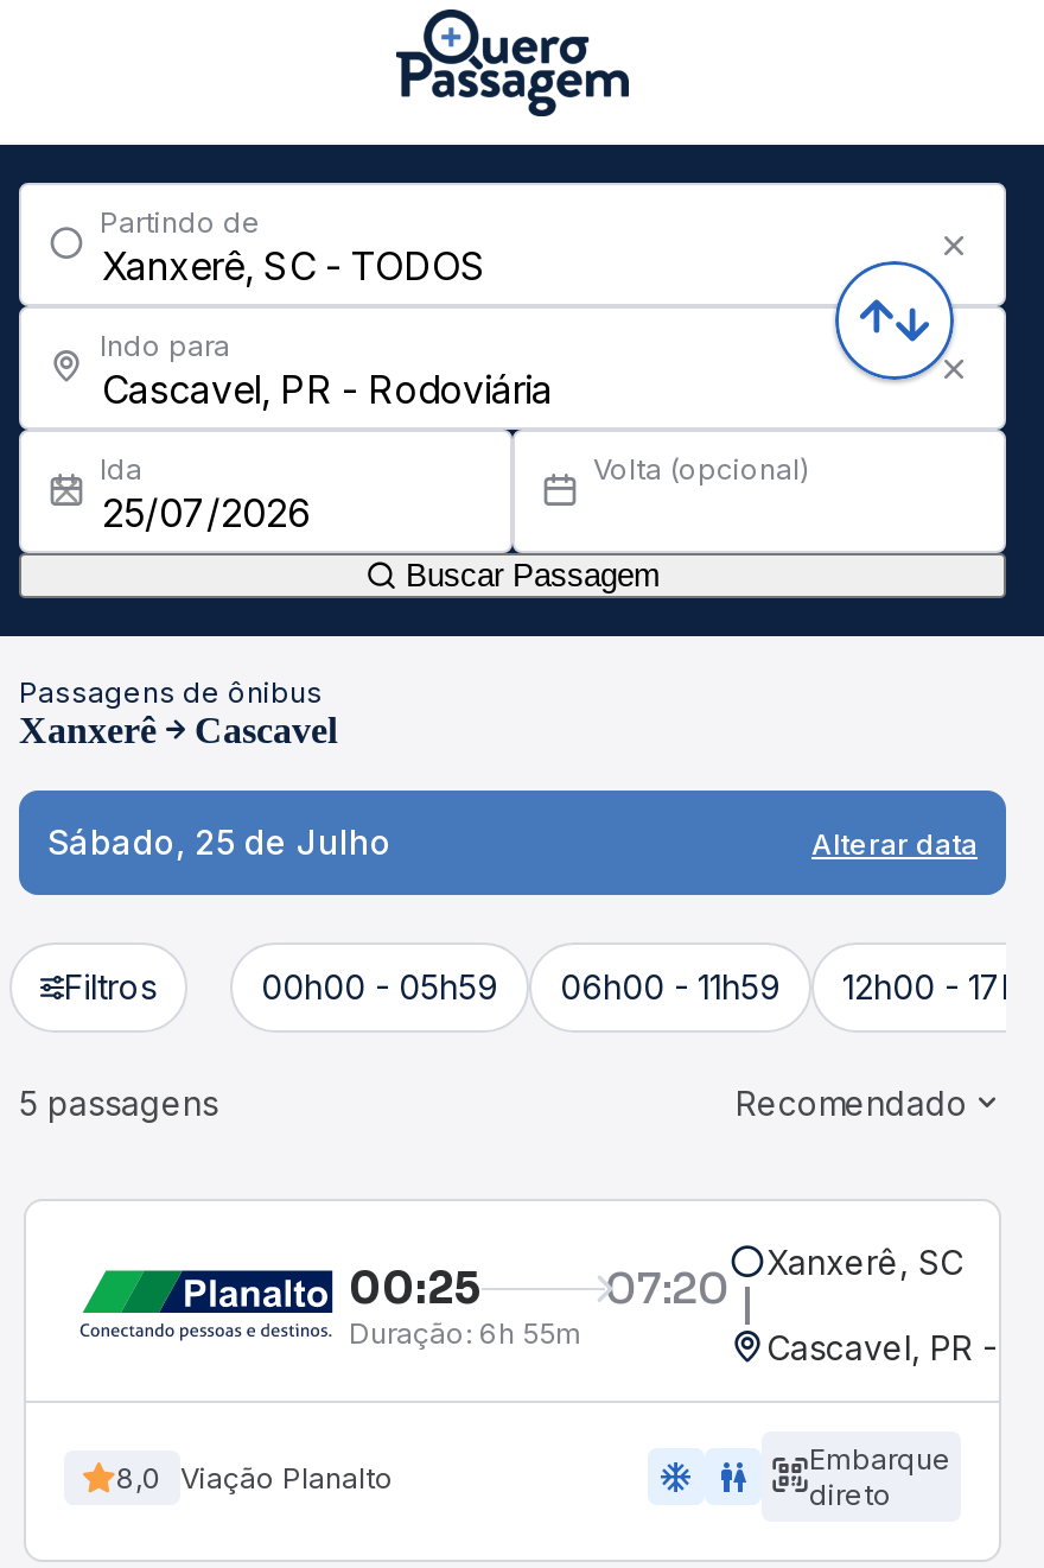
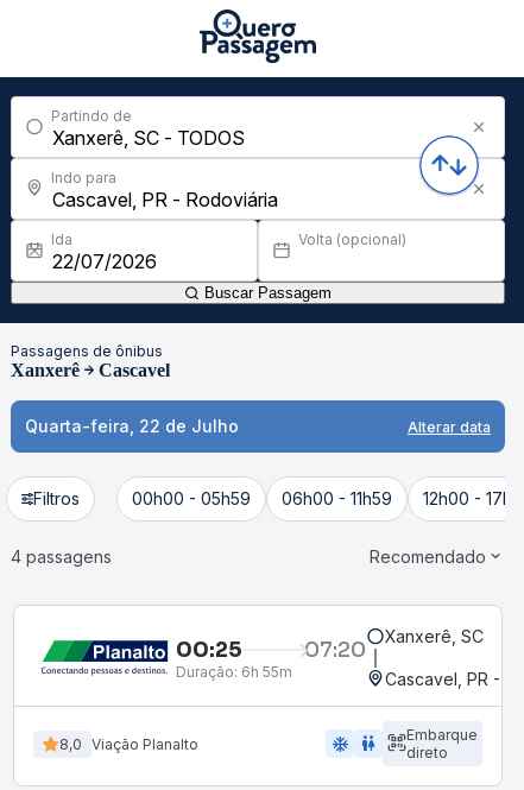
[47,821,391,862] Sábado, 25 de Julho -> [25,416,239,436] Quarta-feira, 22 de Julho
[19,1083,218,1123] 5 passagens -> [11,546,112,567] 4 passagens

